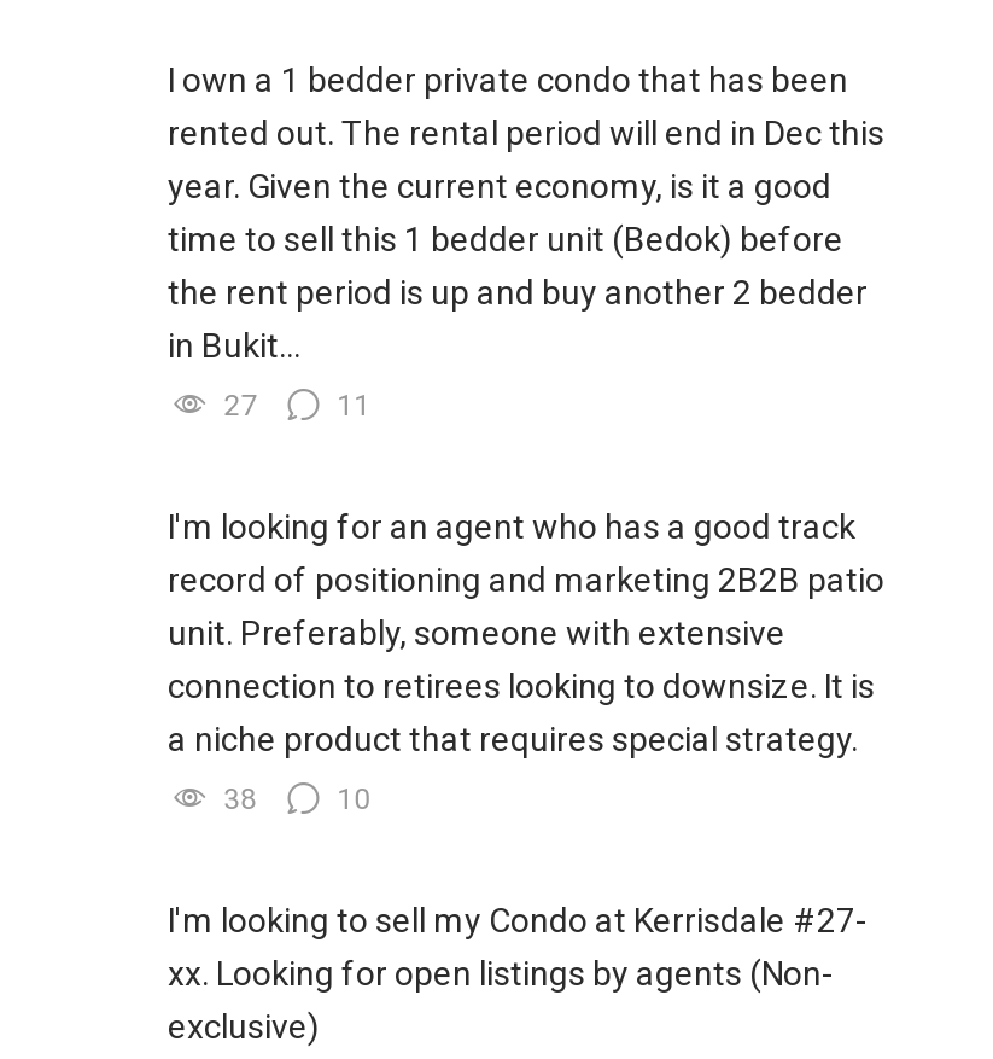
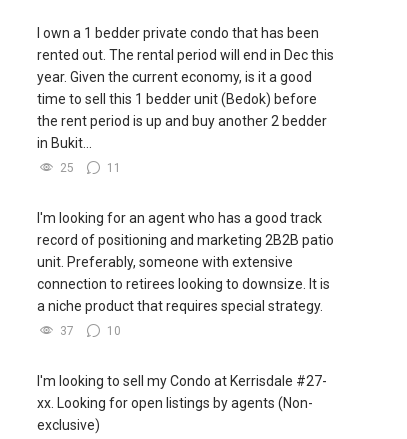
[224,388,257,422] 27 -> [60,161,74,175] 25
[224,782,257,816] 38 -> [60,324,74,338] 37

